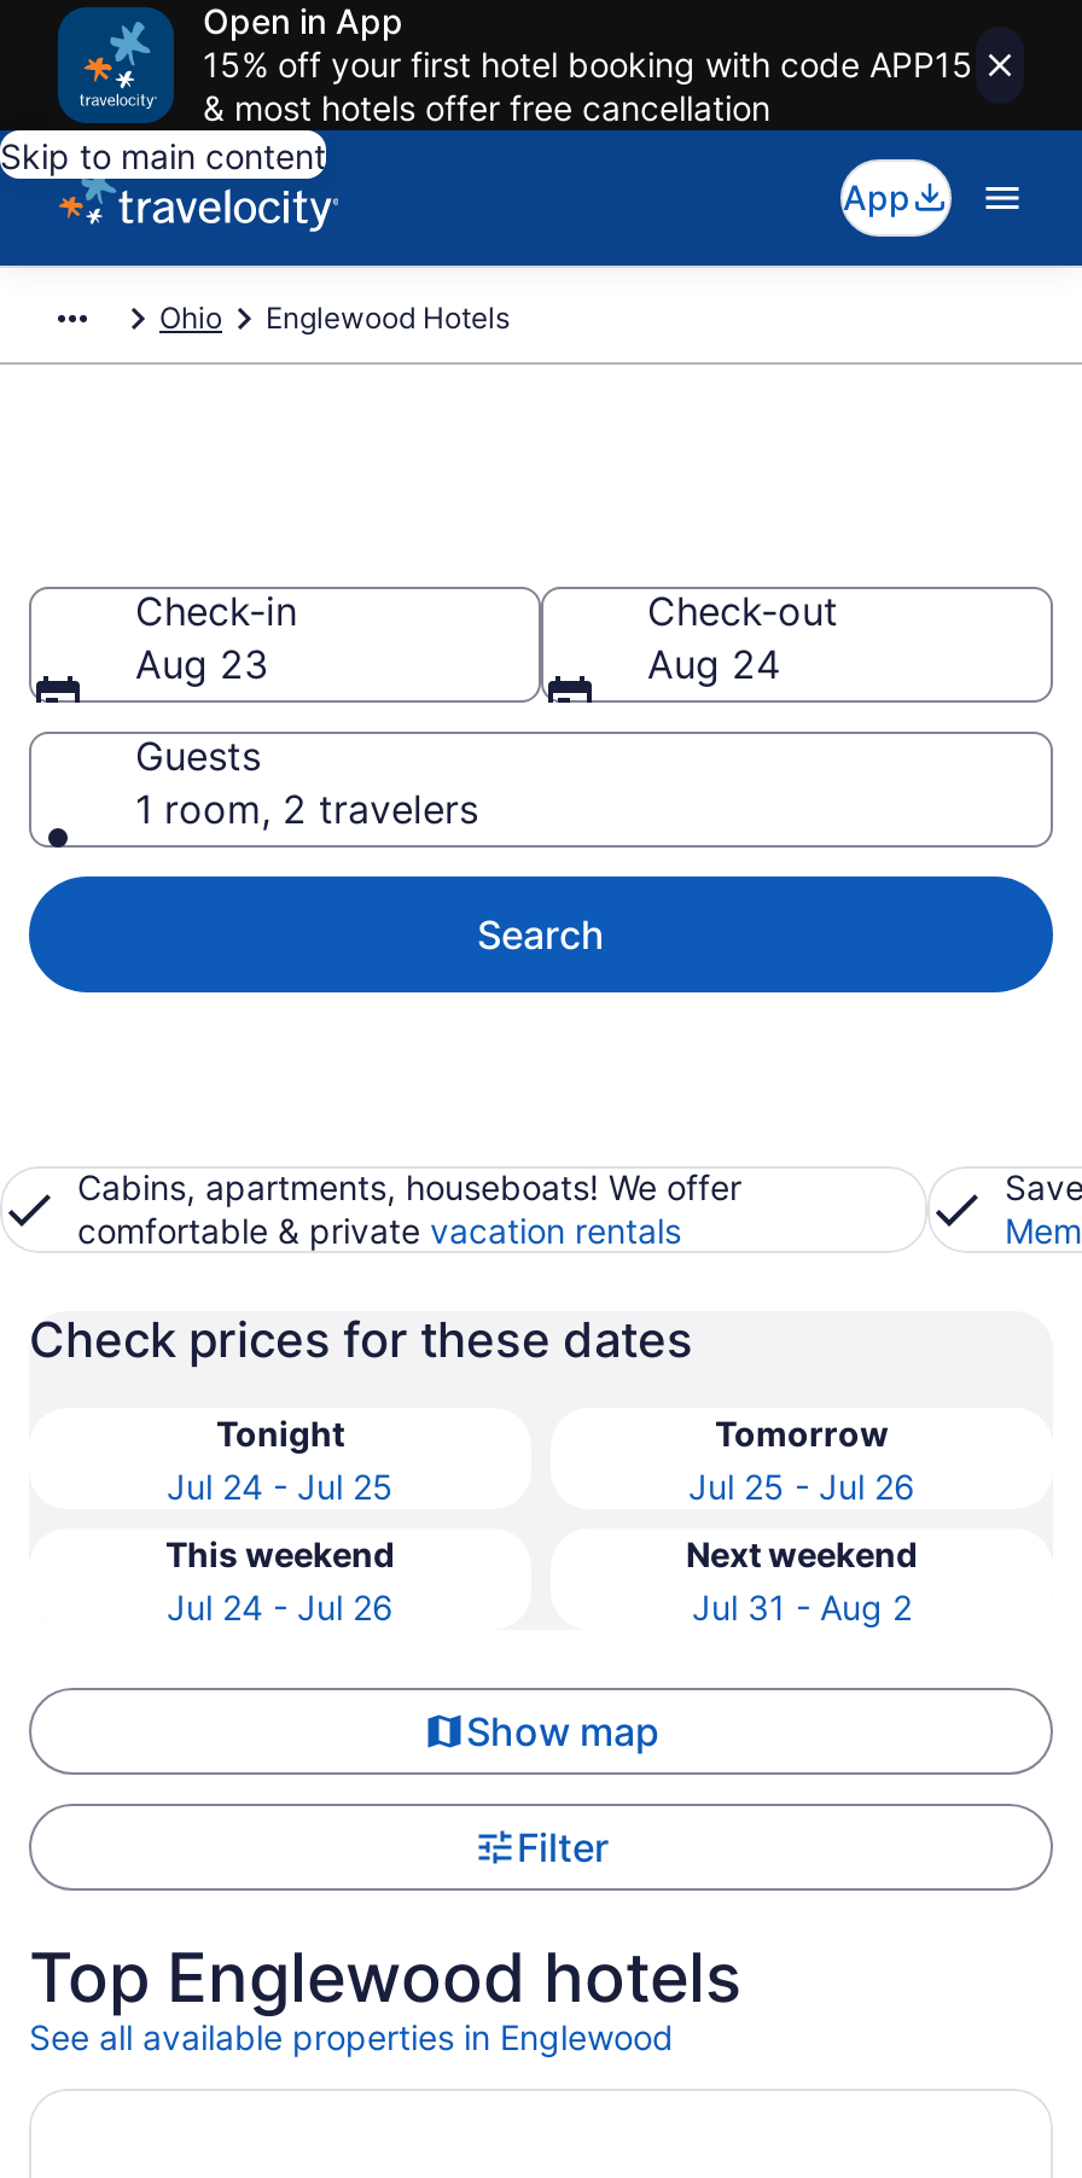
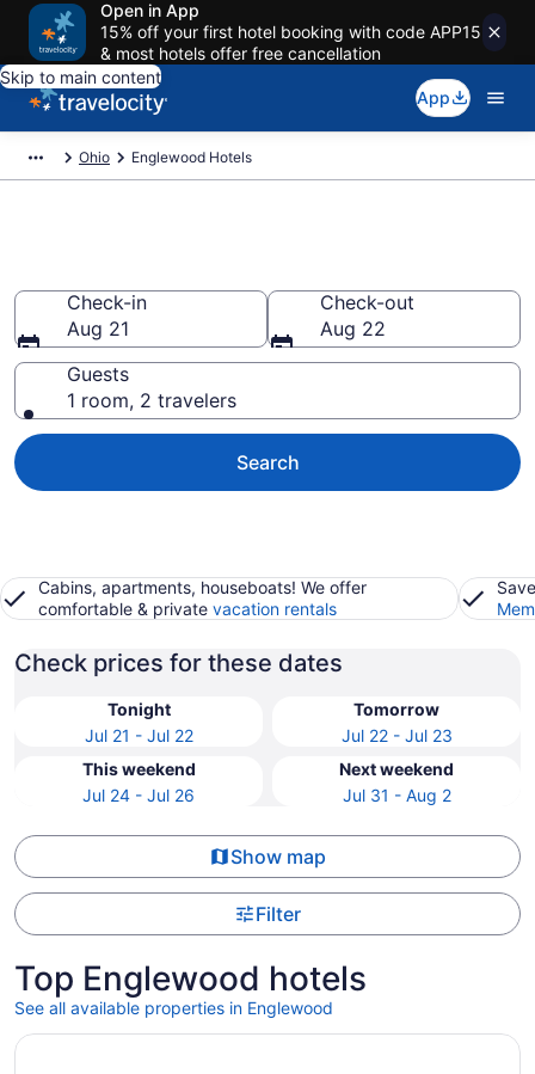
[135,640,268,688] Aug 23 -> [67,317,129,340] Aug 21
[647,640,780,688] Aug 24 -> [320,317,386,340] Aug 22
[167,1466,394,1507] Jul 24 - Jul 25 -> [84,725,193,745] Jul 21 - Jul 22
[688,1466,915,1507] Jul 25 - Jul 26 -> [341,725,452,745] Jul 22 - Jul 23

